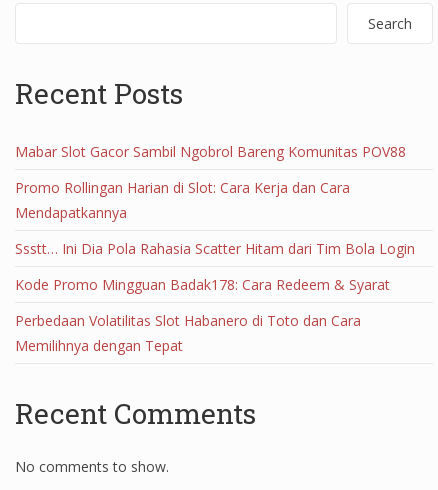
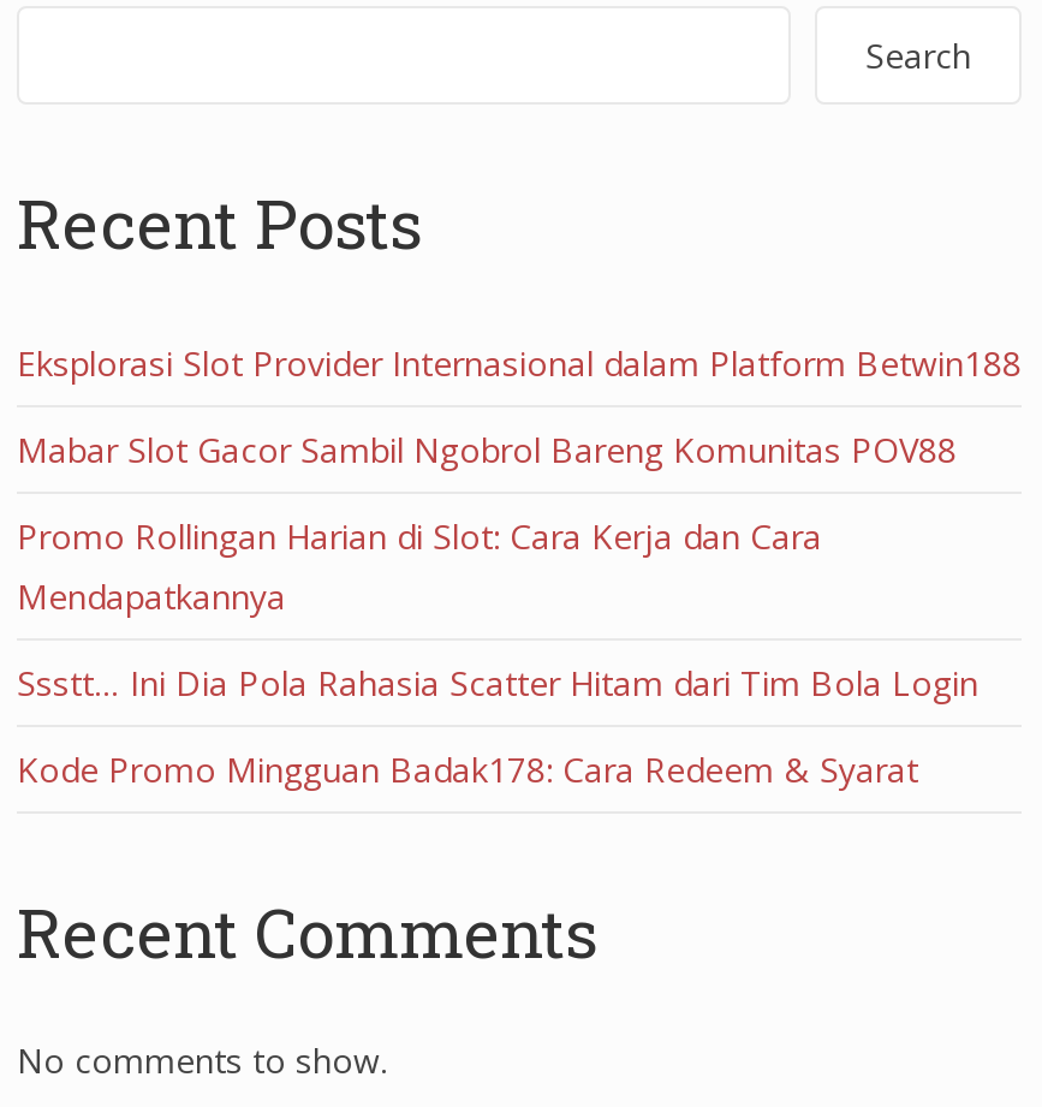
none -> [17,340,1022,386] Eksplorasi Slot Provider Internasional dalam Platform Betwin188
moved [15,142,415,294] -> [17,427,978,792]: Mabar Slot Gacor Sambil Ngobrol Bareng Komunitas POV88 | Promo Rollingan Harian di Slot: Cara Kerja dan Cara | Mendapatkannya | Ssstt… Ini Dia Pola Rahasia Scatter Hitam dari Tim Bola Login | Kode Promo Mingguan Badak178: Cara Redeem & Syarat
[15,311,361,355] Perbedaan Volatilitas Slot Habanero di Toto dan Cara | Memilihnya dengan Tepat -> none

